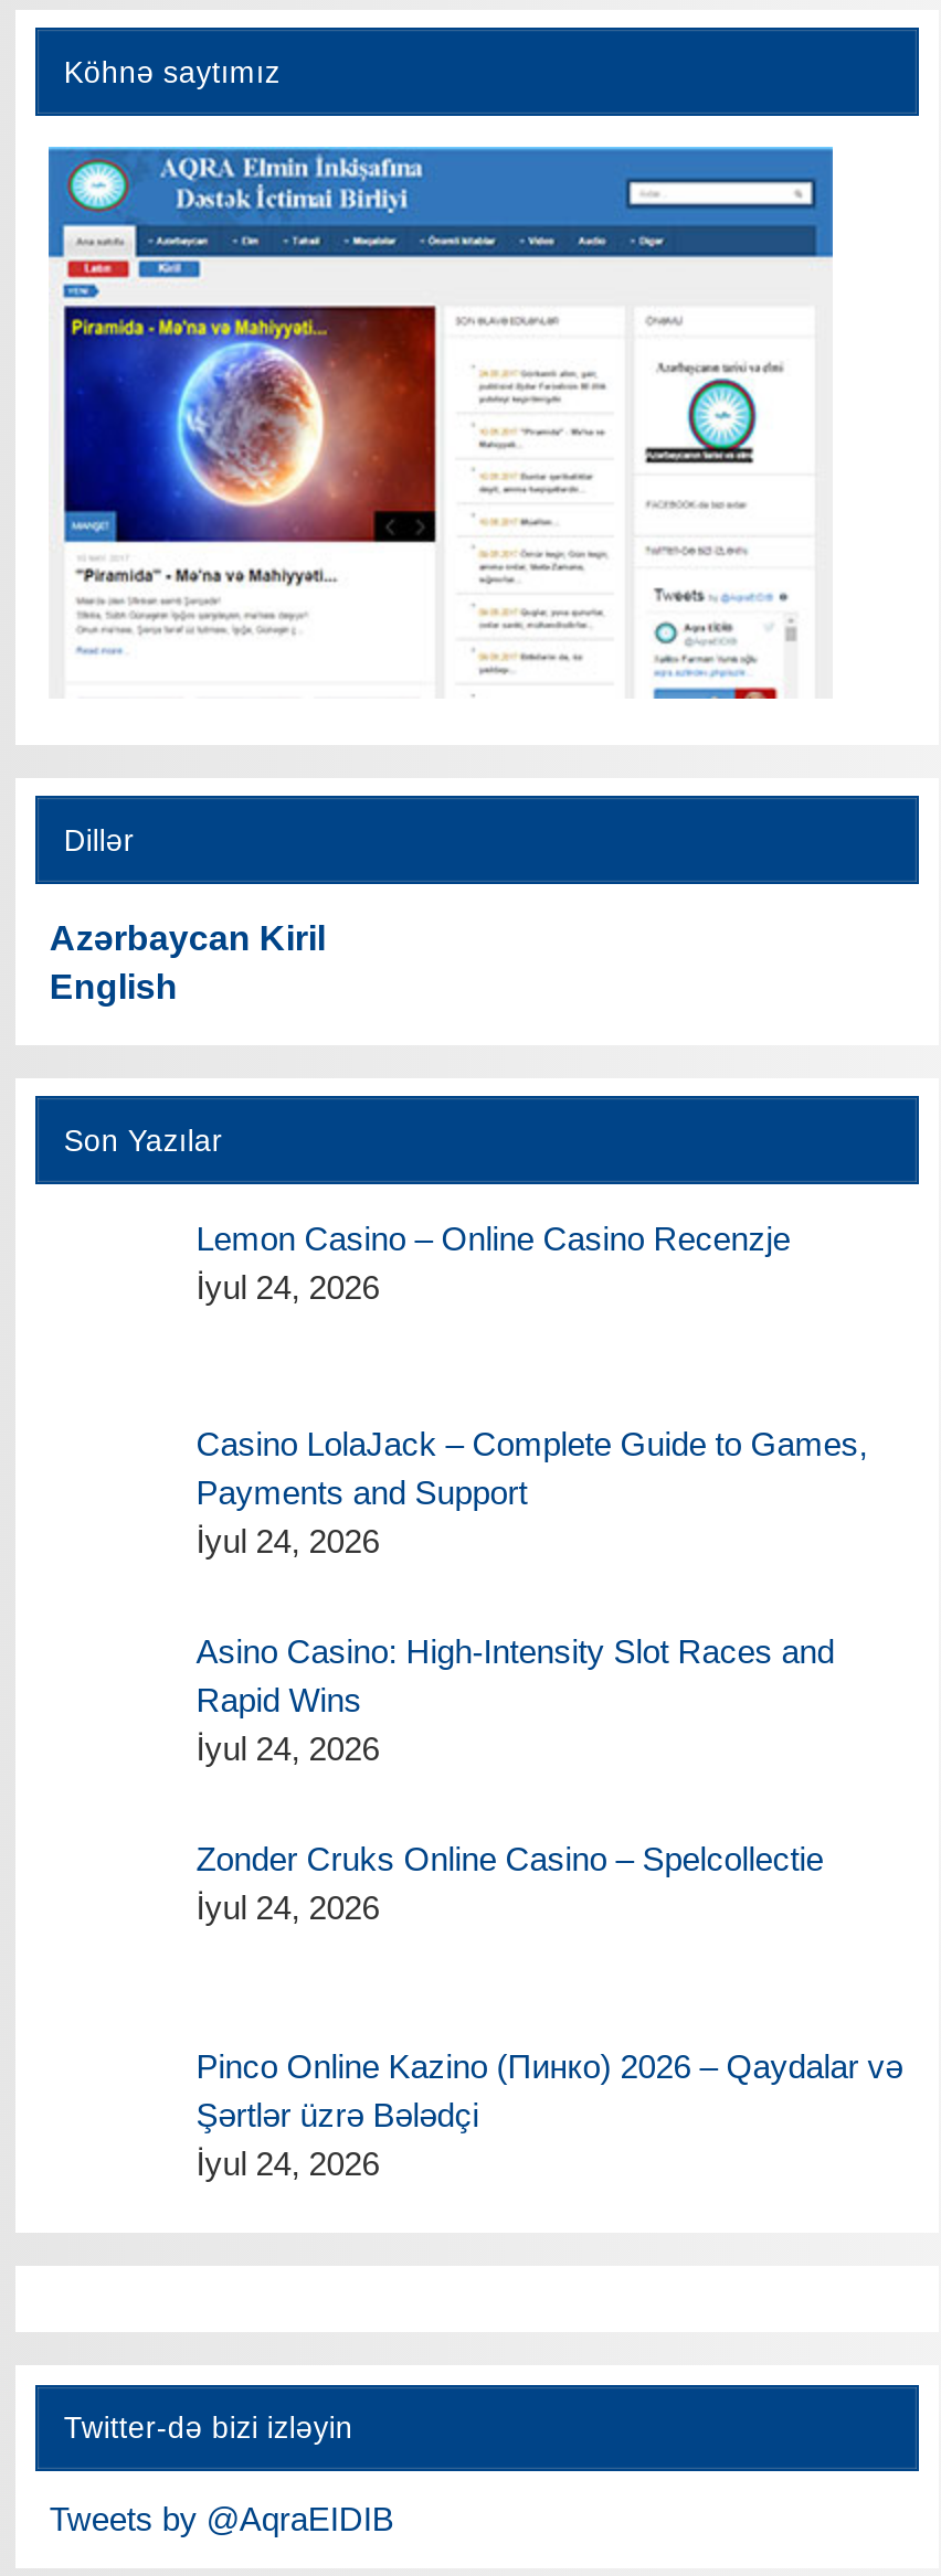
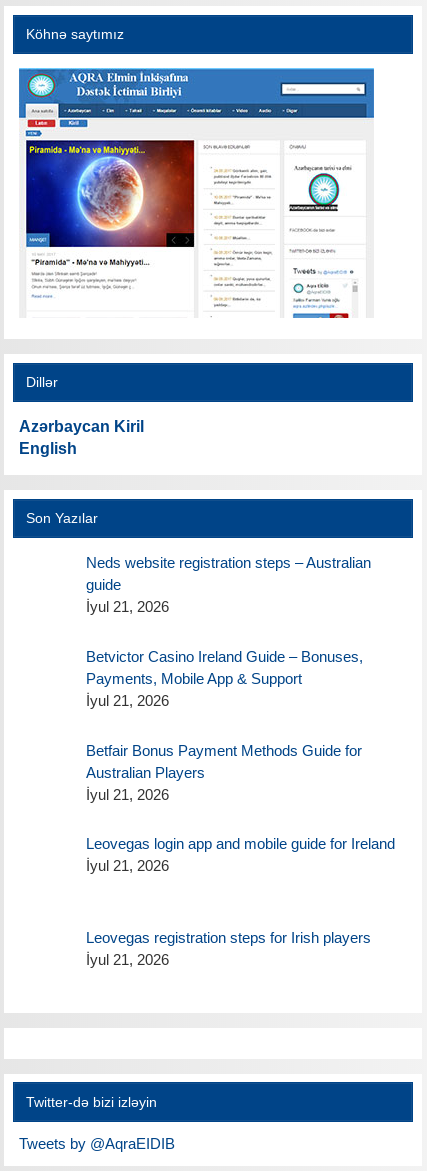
[196,1219,790,1305] Lemon Casino – Online Casino Recenzje | İyul 24, 2026 -> [86,554,371,615] Neds website registration steps – Australian | guide | İyul 21, 2026
[196,1426,868,1560] Casino LolaJack – Complete Guide to Games, | Payments and Support | İyul 24, 2026 -> [86,648,363,709] Betvictor Casino Ireland Guide – Bonuses, | Payments, Mobile App & Support | İyul 21, 2026
[196,1633,835,1767] Asino Casino: High‑Intensity Slot Races and | Rapid Wins | İyul 24, 2026 -> [86,742,362,803] Betfair Bonus Payment Methods Guide for | Australian Players | İyul 21, 2026
[196,1839,823,1925] Zonder Cruks Online Casino – Spelcollectie | İyul 24, 2026 -> [86,835,395,874] Leovegas login app and mobile guide for Ireland | İyul 21, 2026
[196,2046,903,2181] Pinco Online Kazino (Пинко) 2026 – Qaydalar və | Şərtlər üzrə Bələdçi | İyul 24, 2026 -> [86,929,371,968] Leovegas registration steps for Irish players | İyul 21, 2026

